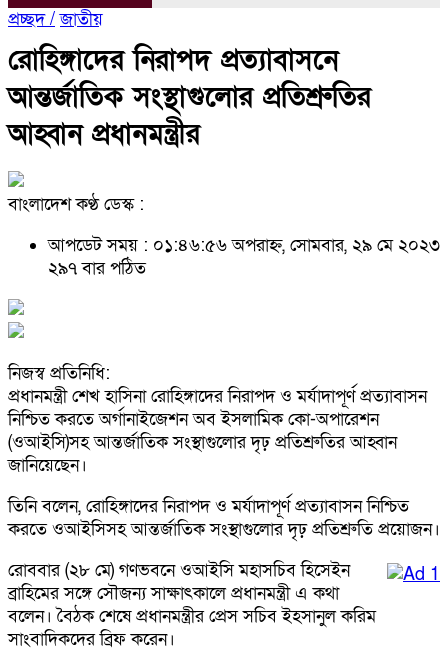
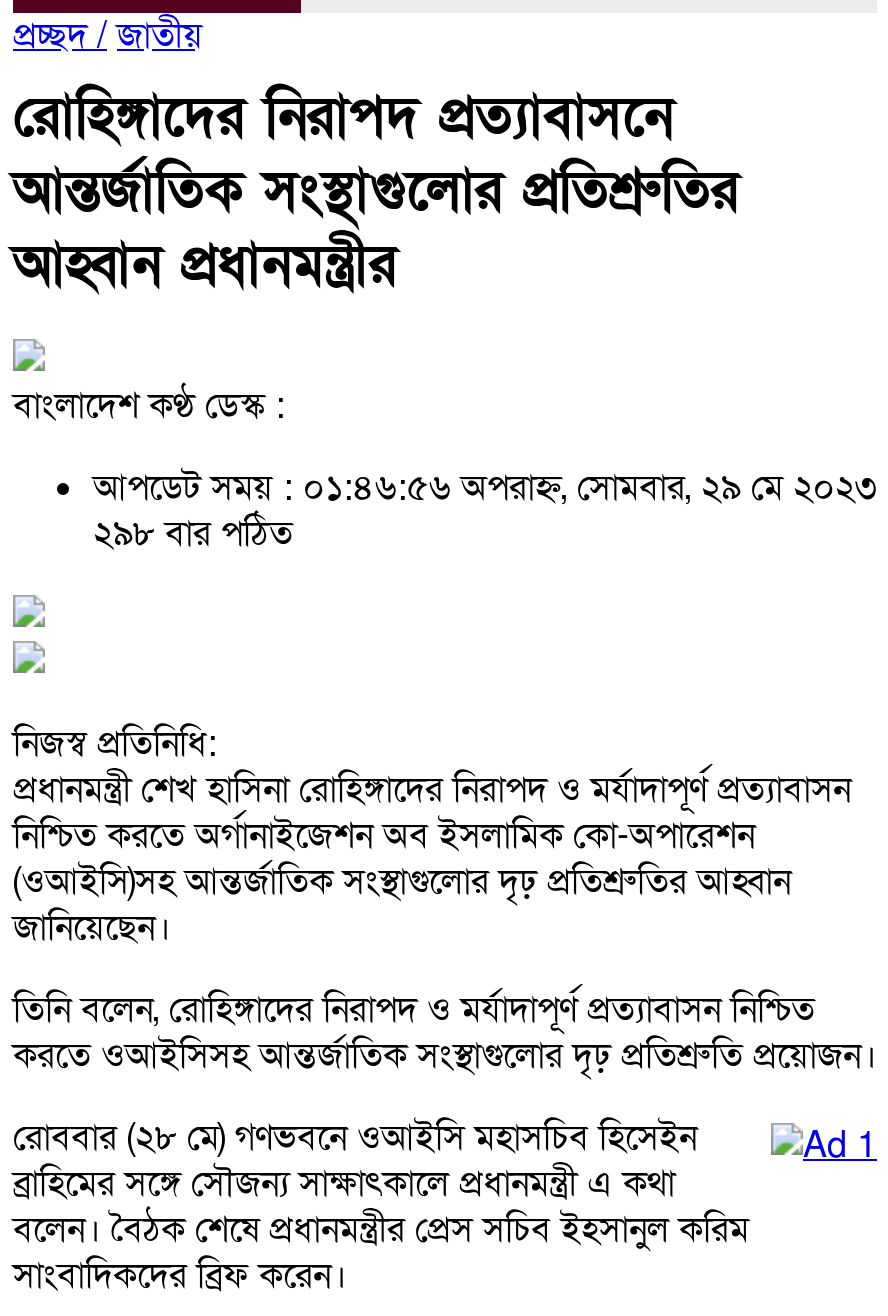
[48,257,146,280] ২৯৭ বার পঠিত -> [93,511,293,557] ২৯৮ বার পঠিত

